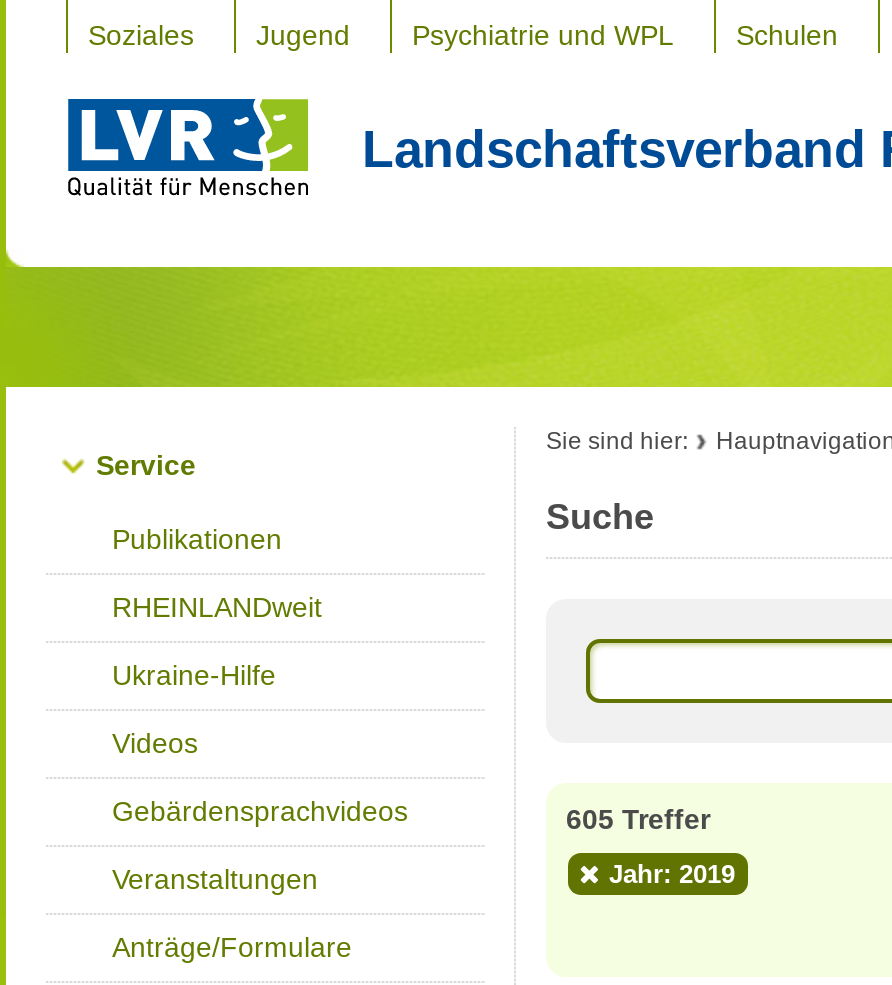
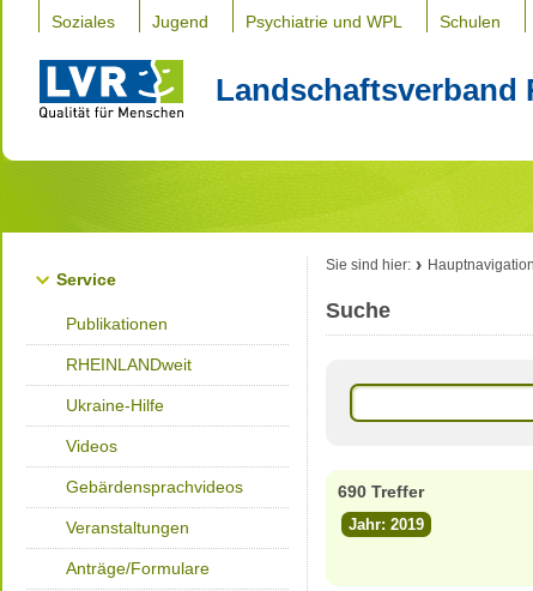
[566,803,710,835] 605 Treffer -> [338,482,424,501] 690 Treffer

